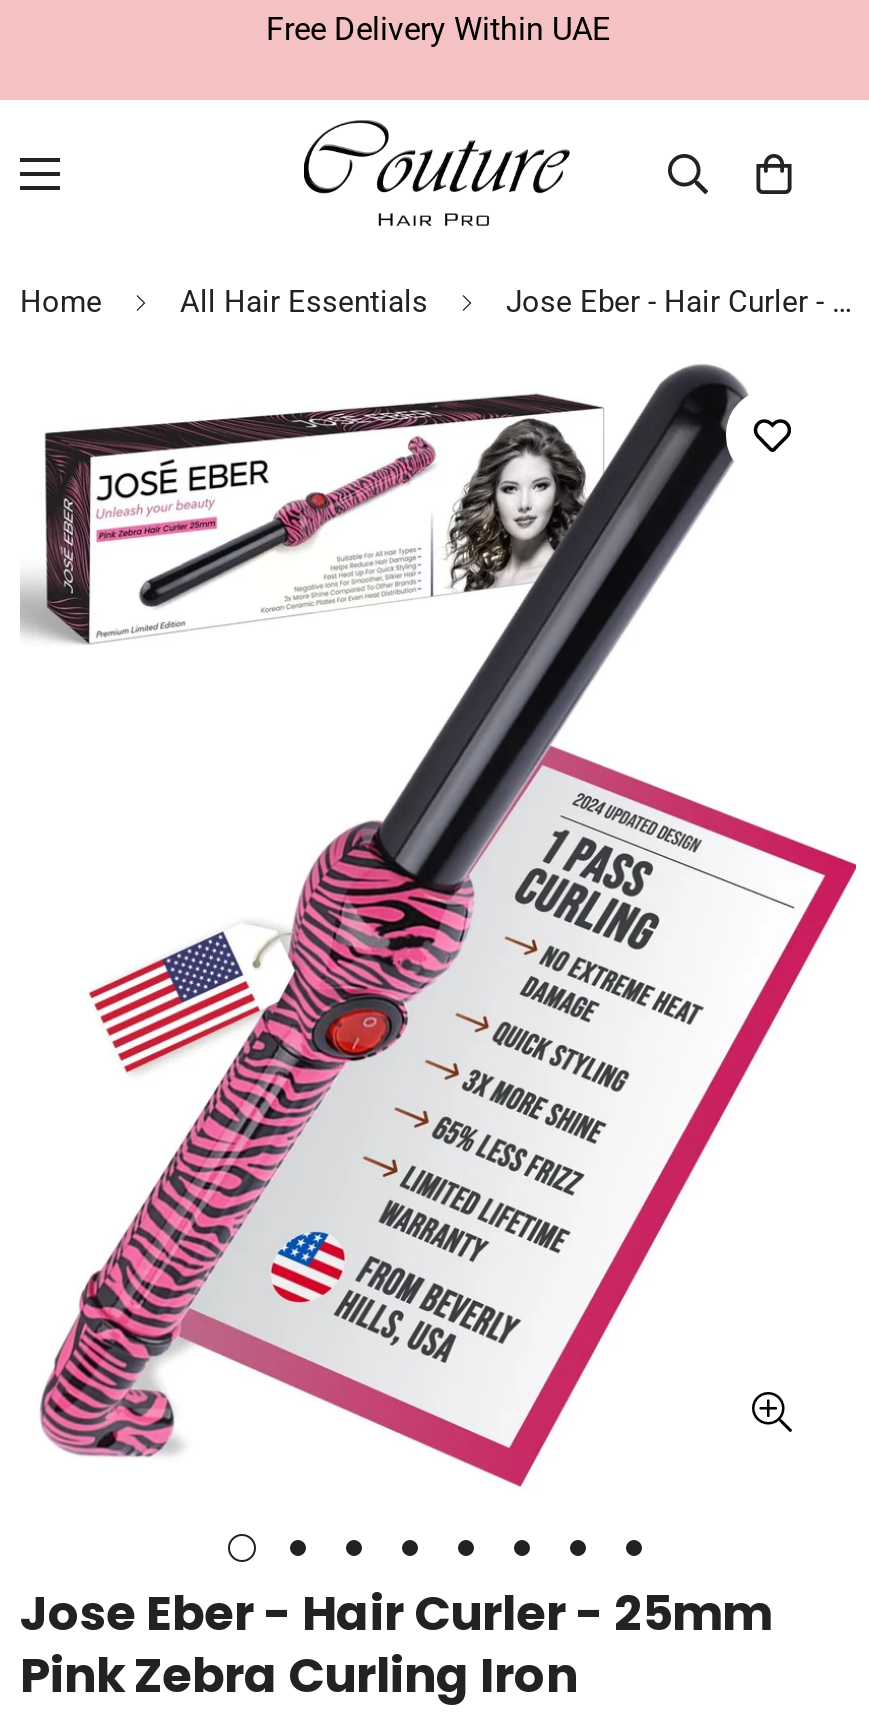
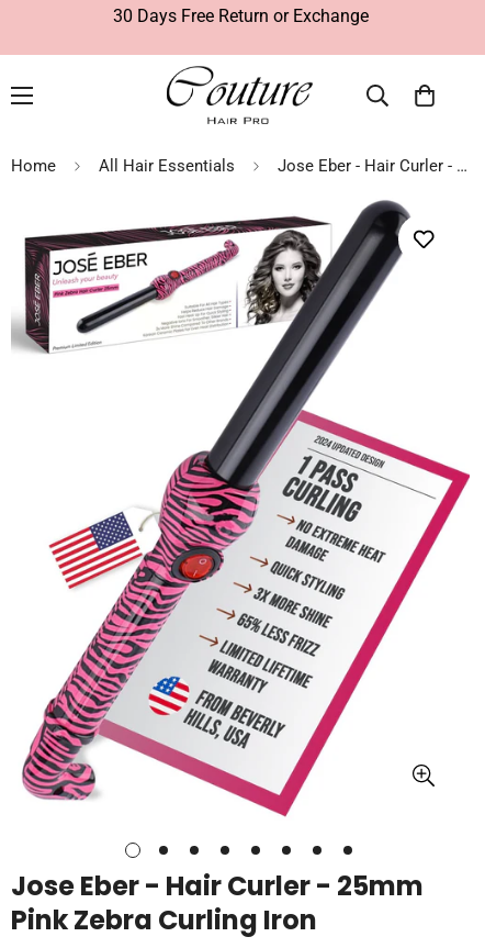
[266,10,610,48] Free Delivery Within UAE -> [112,5,368,26] 30 Days Free Return or Exchange

